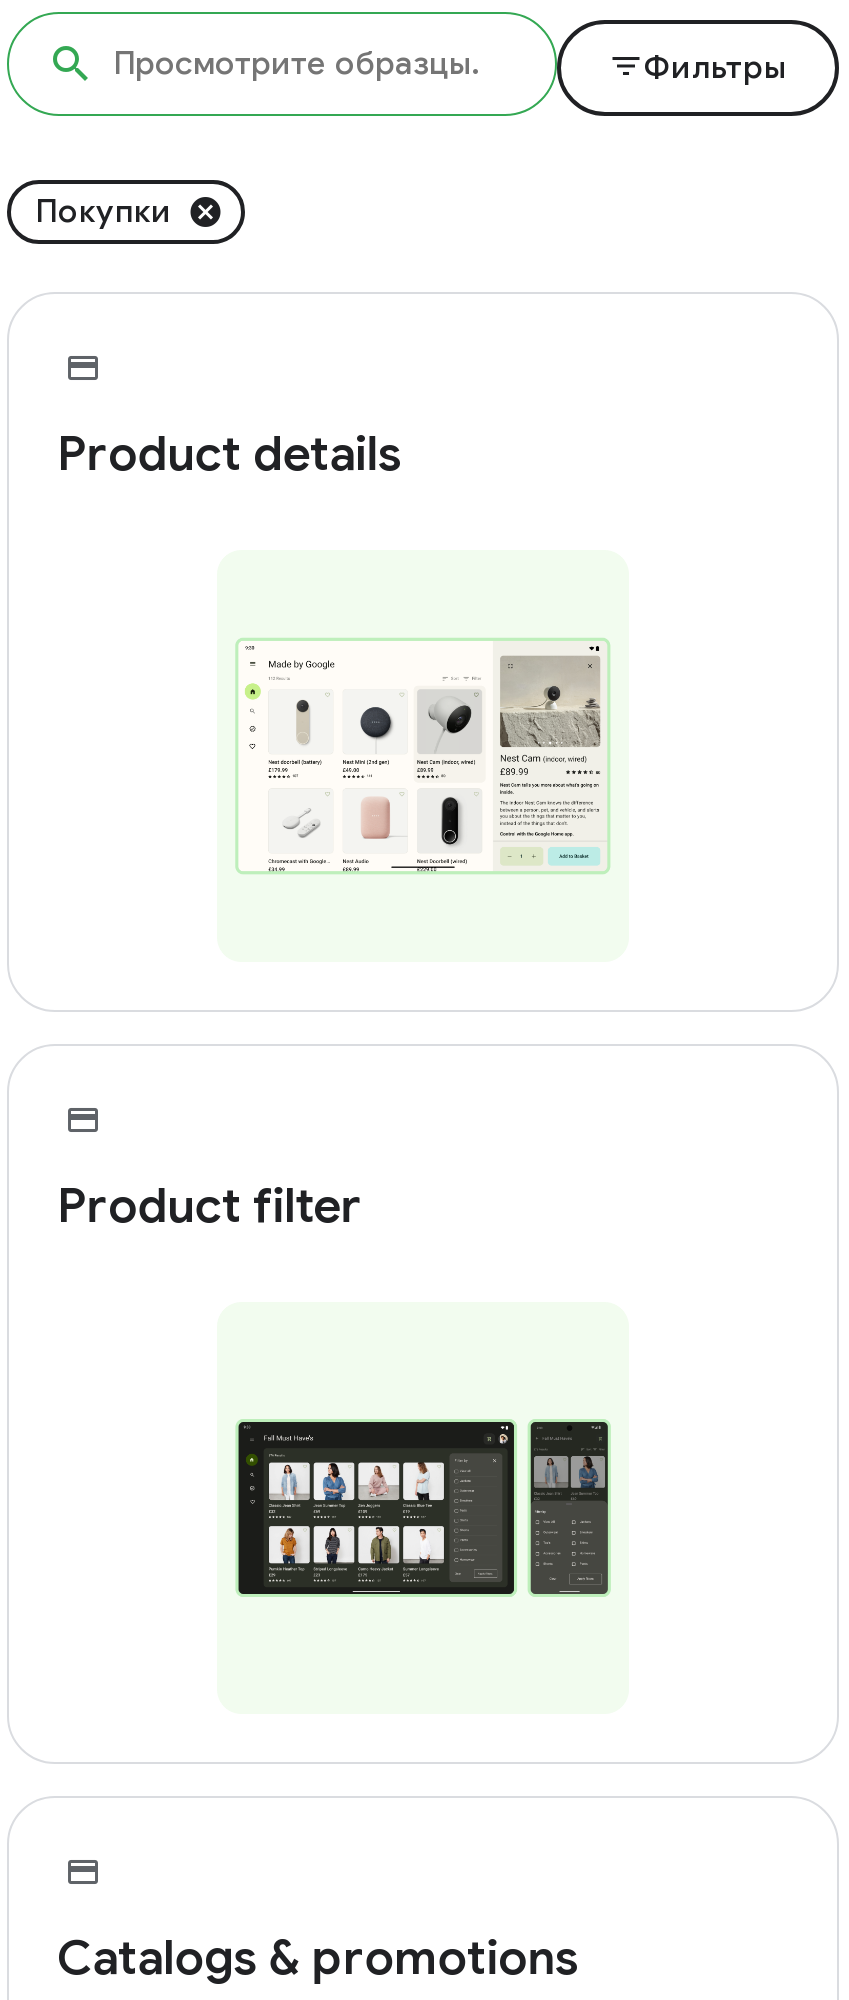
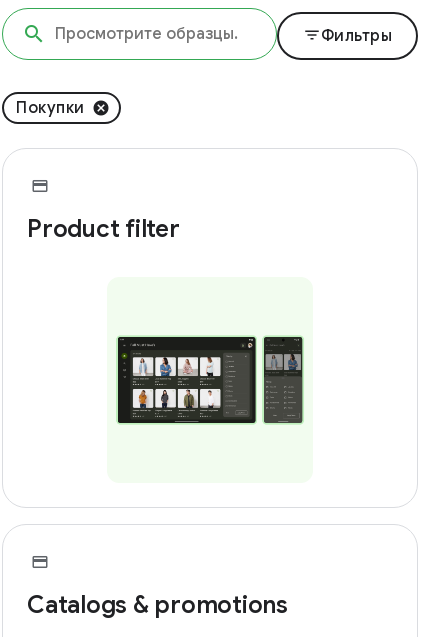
[57,424,401,484] Product details -> none
[237,638,609,874] [image] -> none

